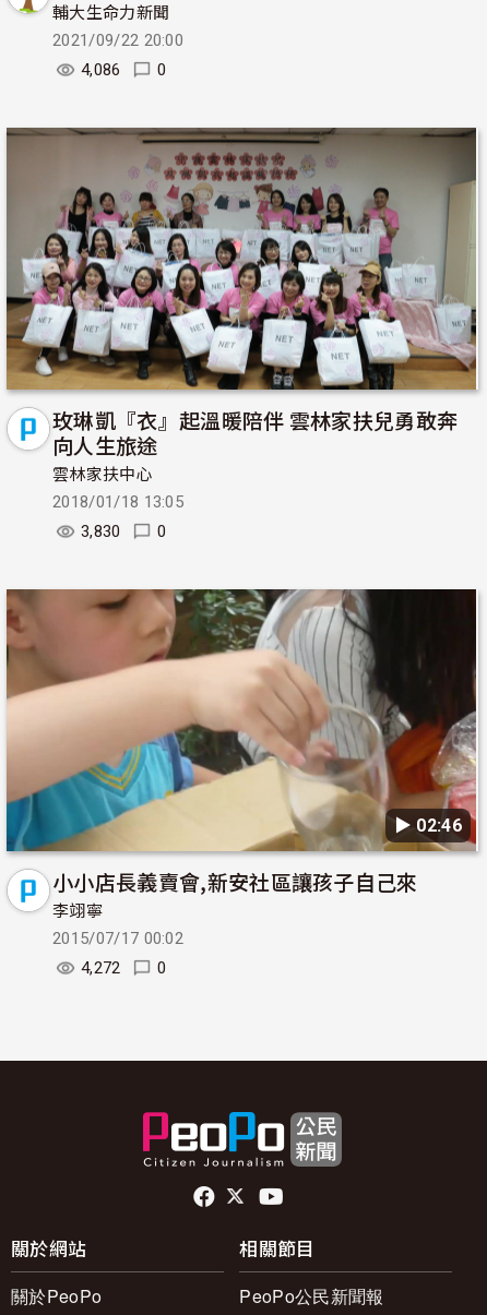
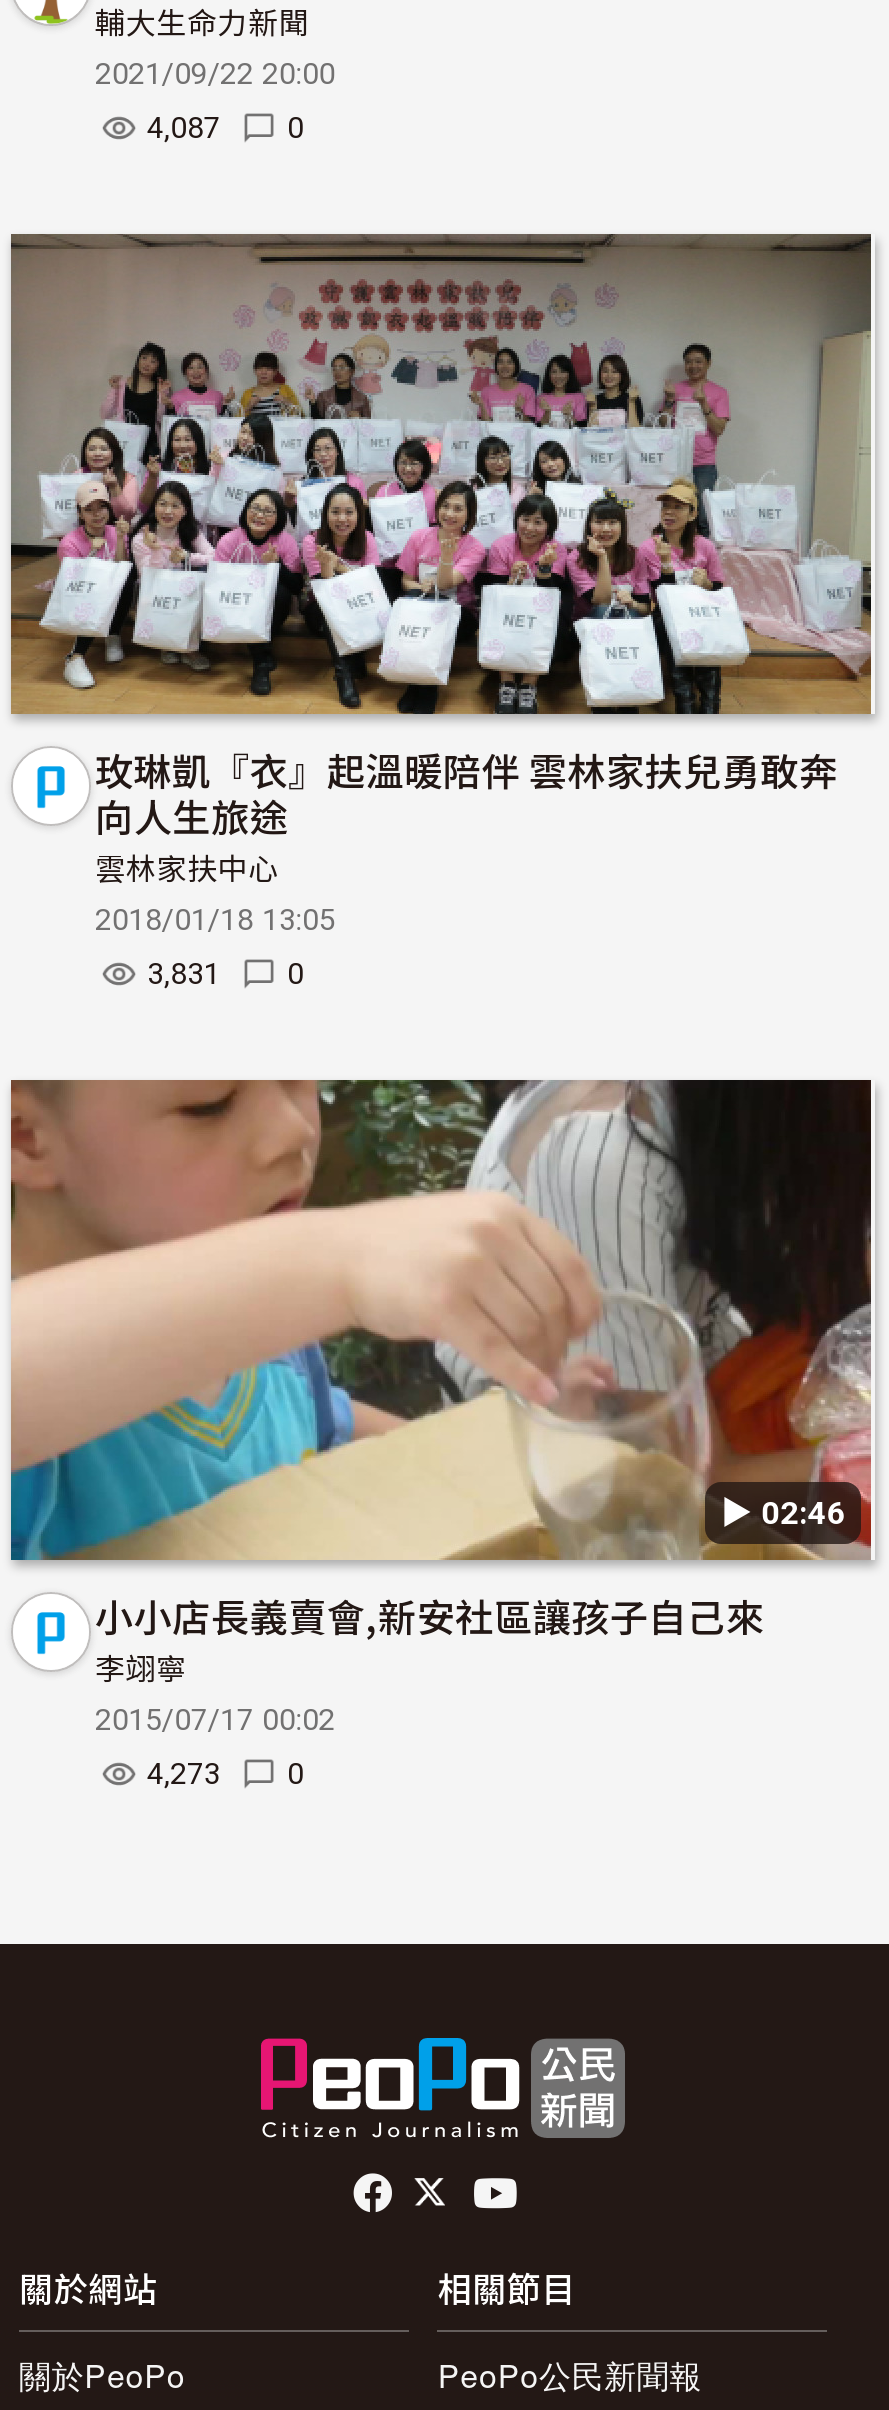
[81,60,166,80] 4,086 0 -> [147,110,304,146] 4,087 0
[81,522,166,541] 3,830 0 -> [147,956,304,992] 3,831 0
[81,958,166,978] 4,272 0 -> [147,1756,304,1792] 4,273 0

